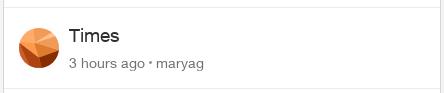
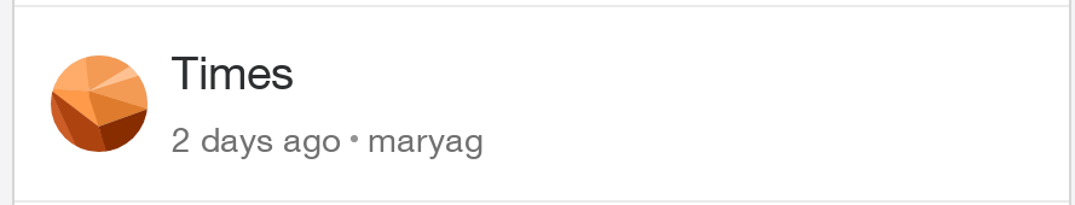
[69,54,204,71] 3 hours ago maryag -> [172,118,484,159] 2 days ago maryag

